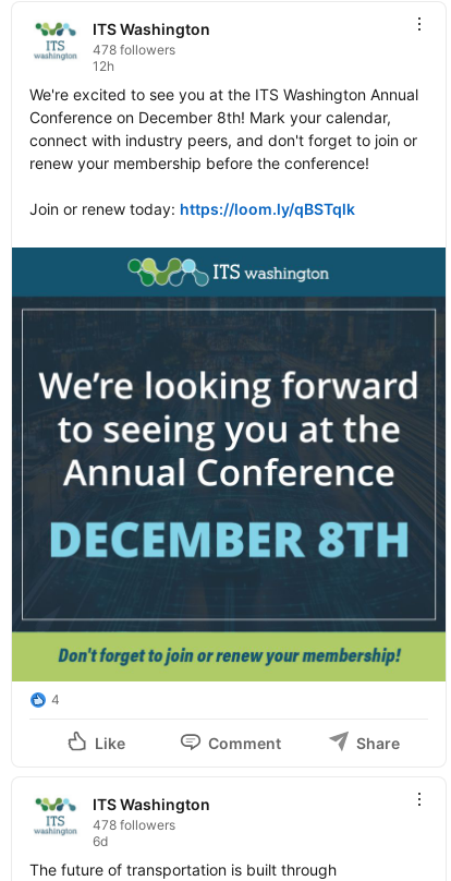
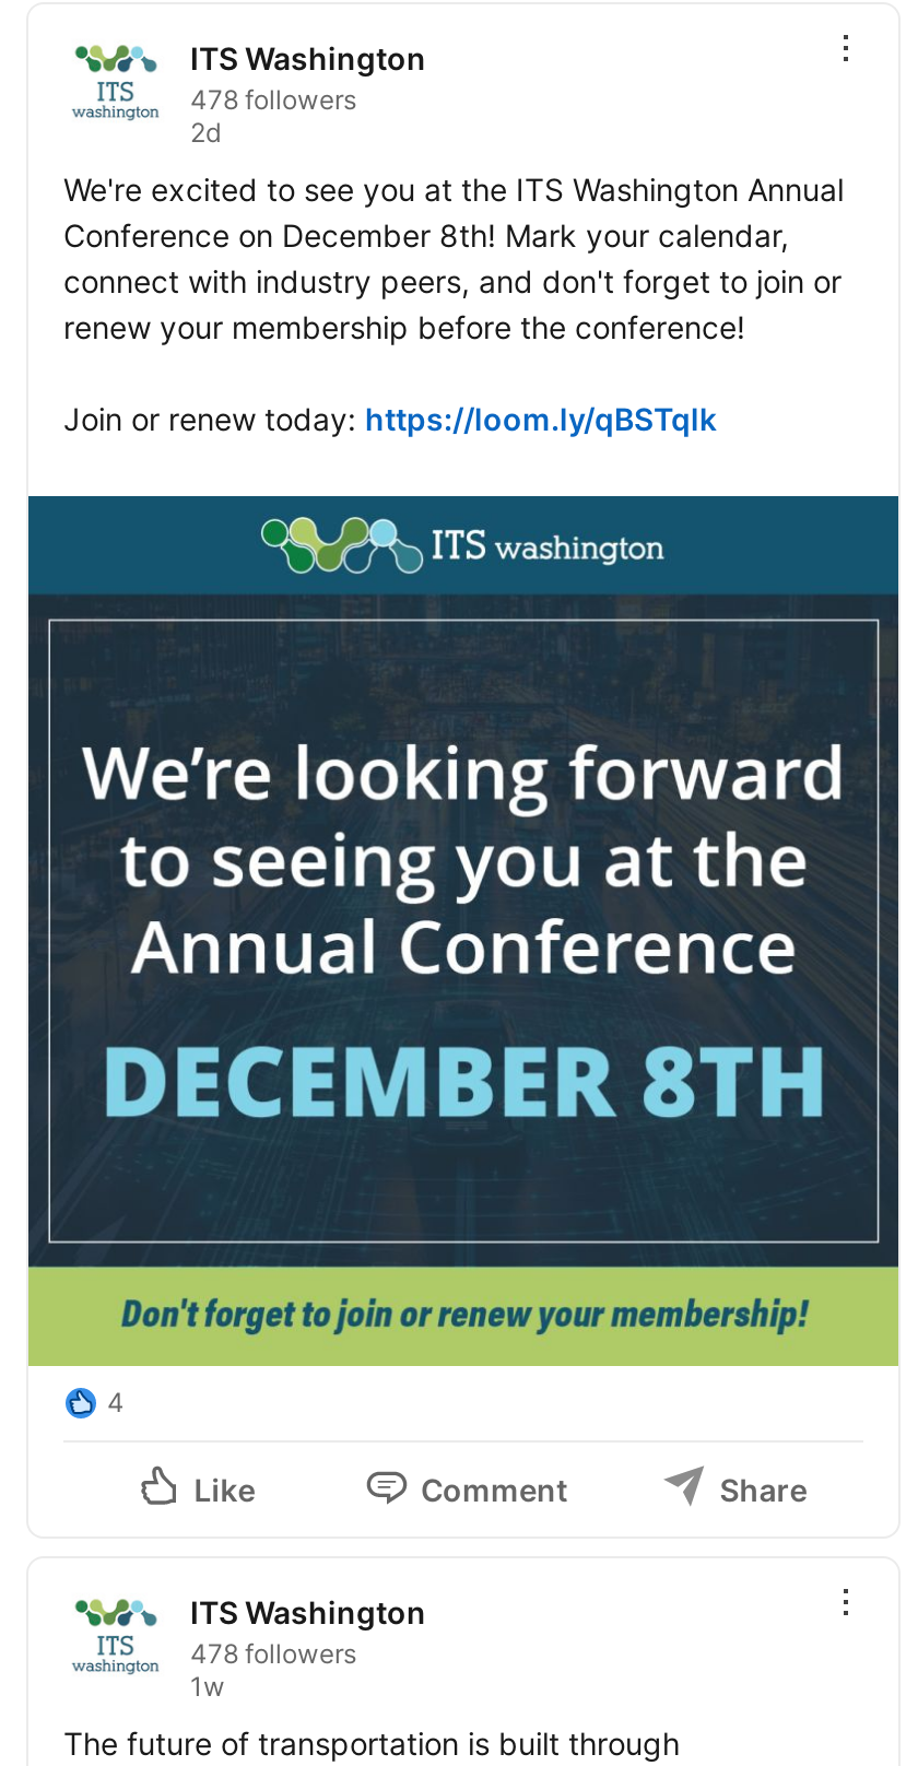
[93,58,114,74] 12h -> [190,116,221,149] 2d
[93,833,108,850] 6d -> [190,1670,225,1703] 1w

